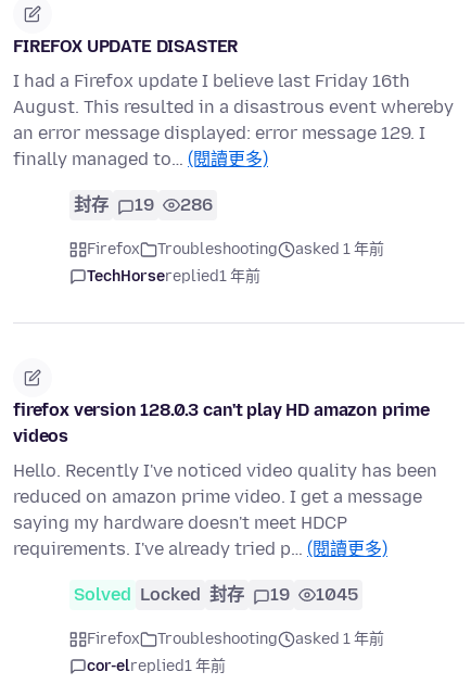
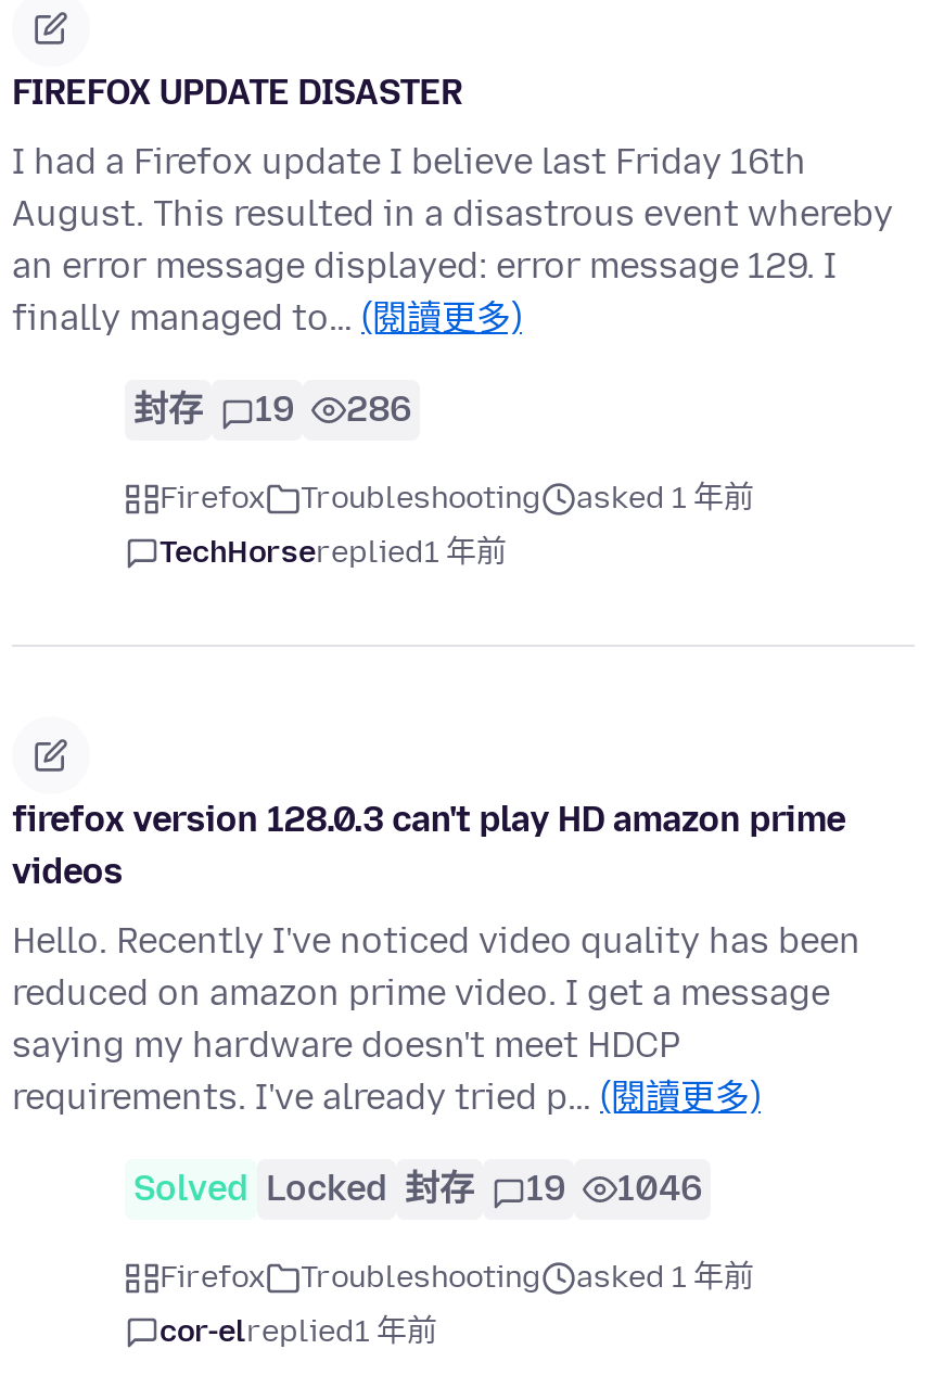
[74,585,358,605] Solved Locked 封存 19 1045 -> [133,1169,702,1210] Solved Locked 封存 19 1046

